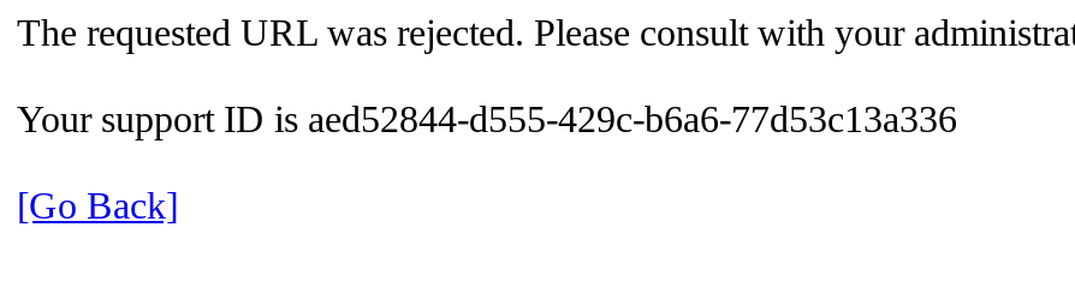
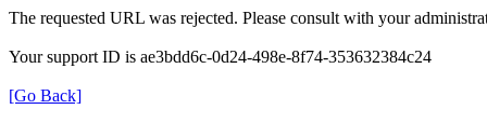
[17,98,957,139] Your support ID is aed52844-d555-429c-b6a6-77d53c13a336 -> [9,47,432,66] Your support ID is ae3bdd6c-0d24-498e-8f74-353632384c24

